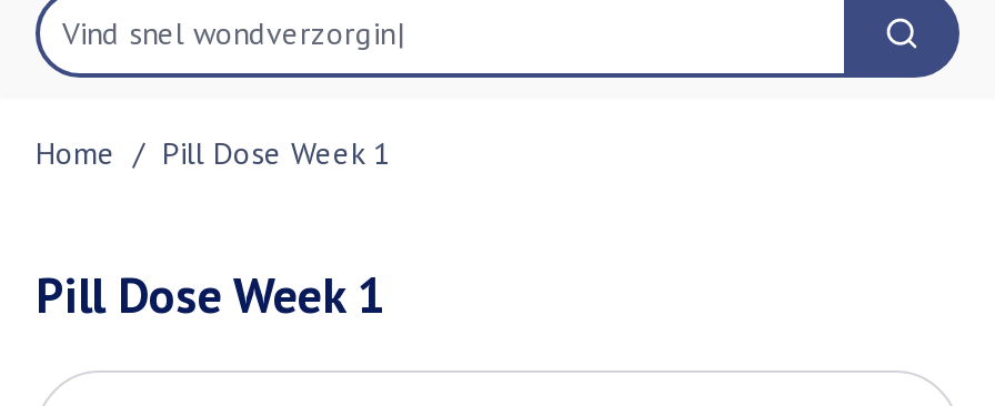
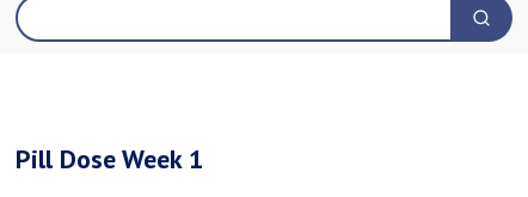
[36,133,391,173] Home / Pill Dose Week 1 -> none

